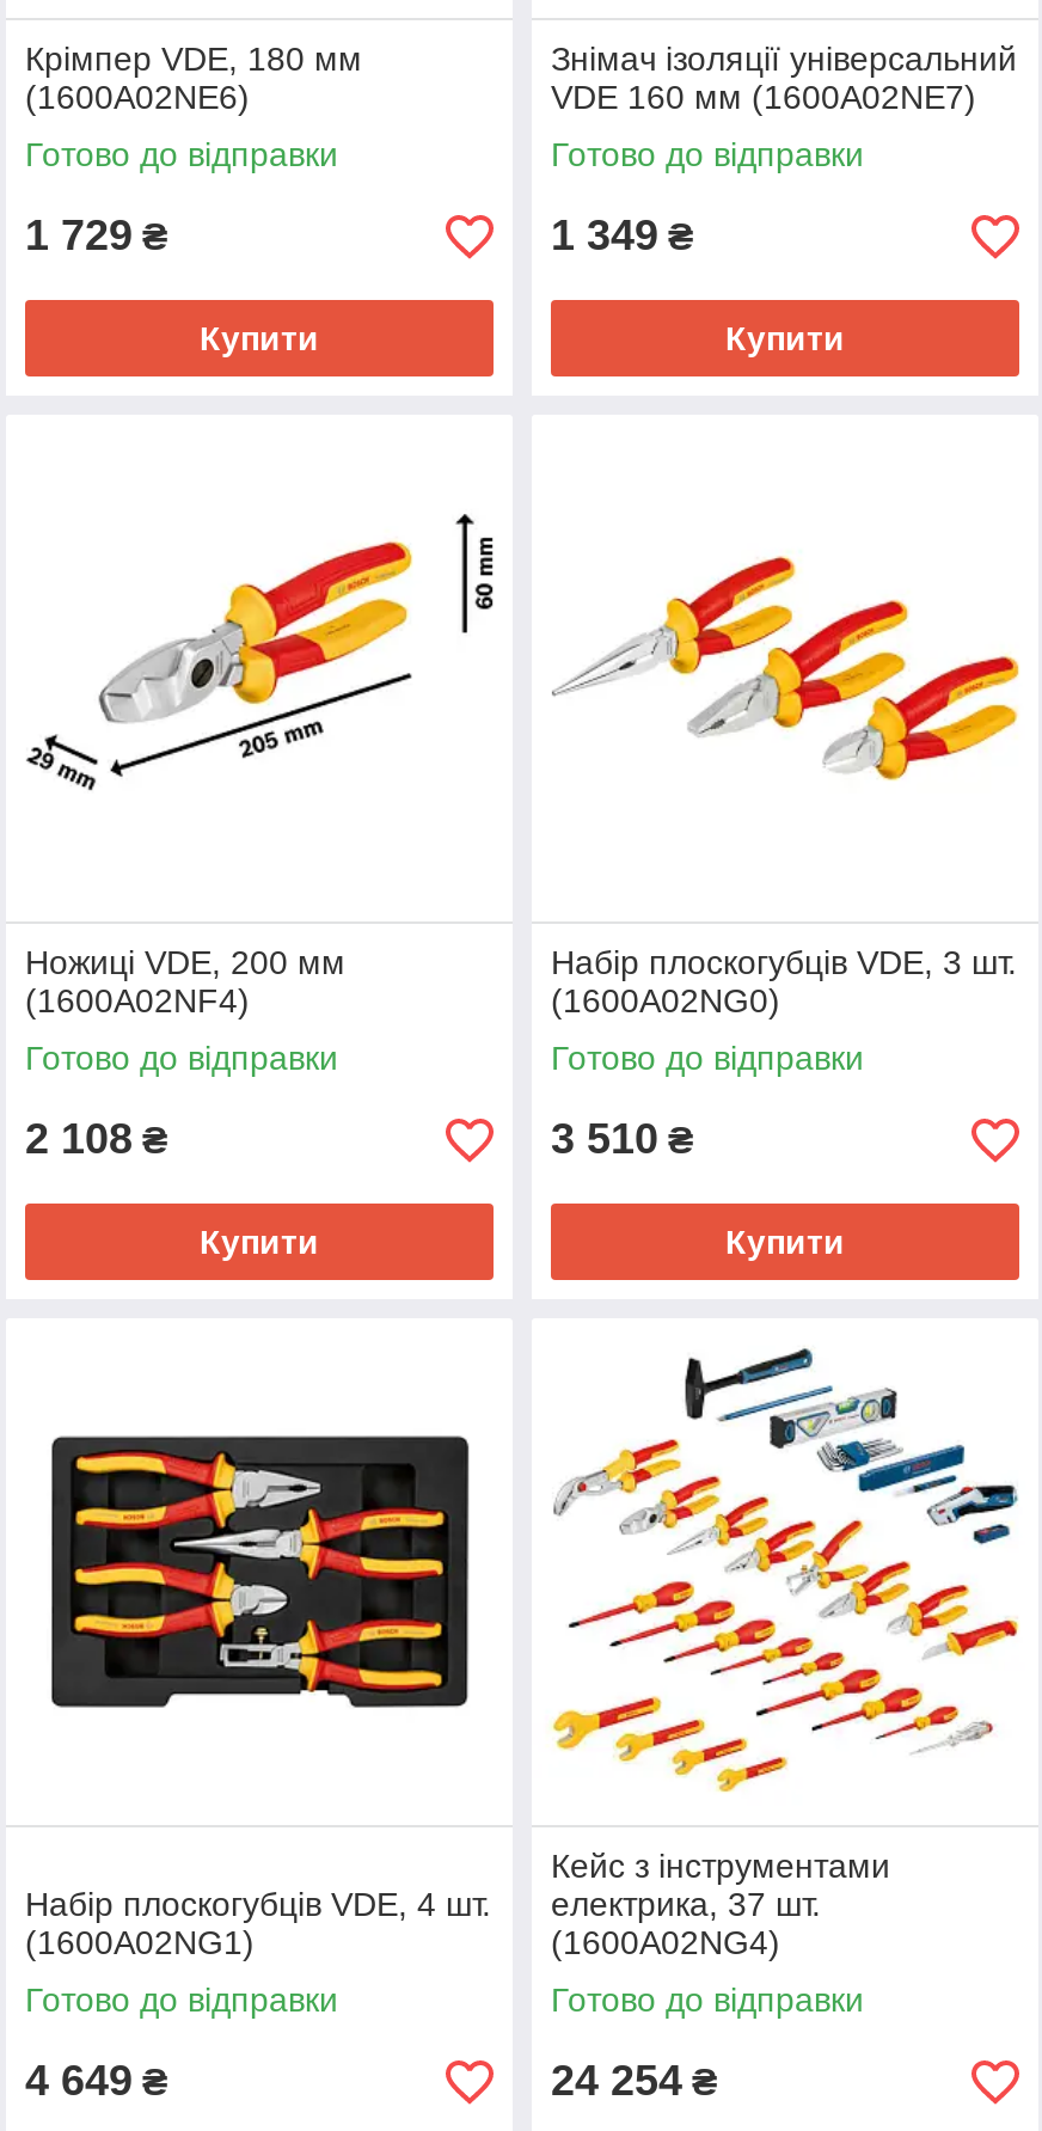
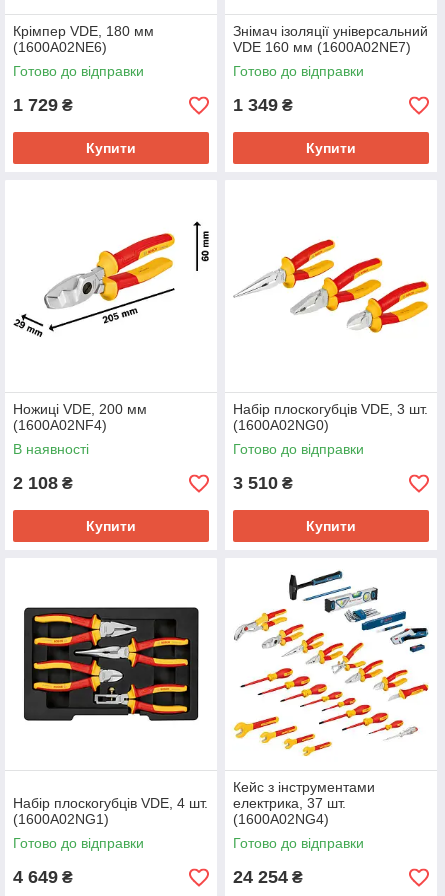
[25,1039,338,1077] Готово до відправки -> [13,441,89,457] В наявності

